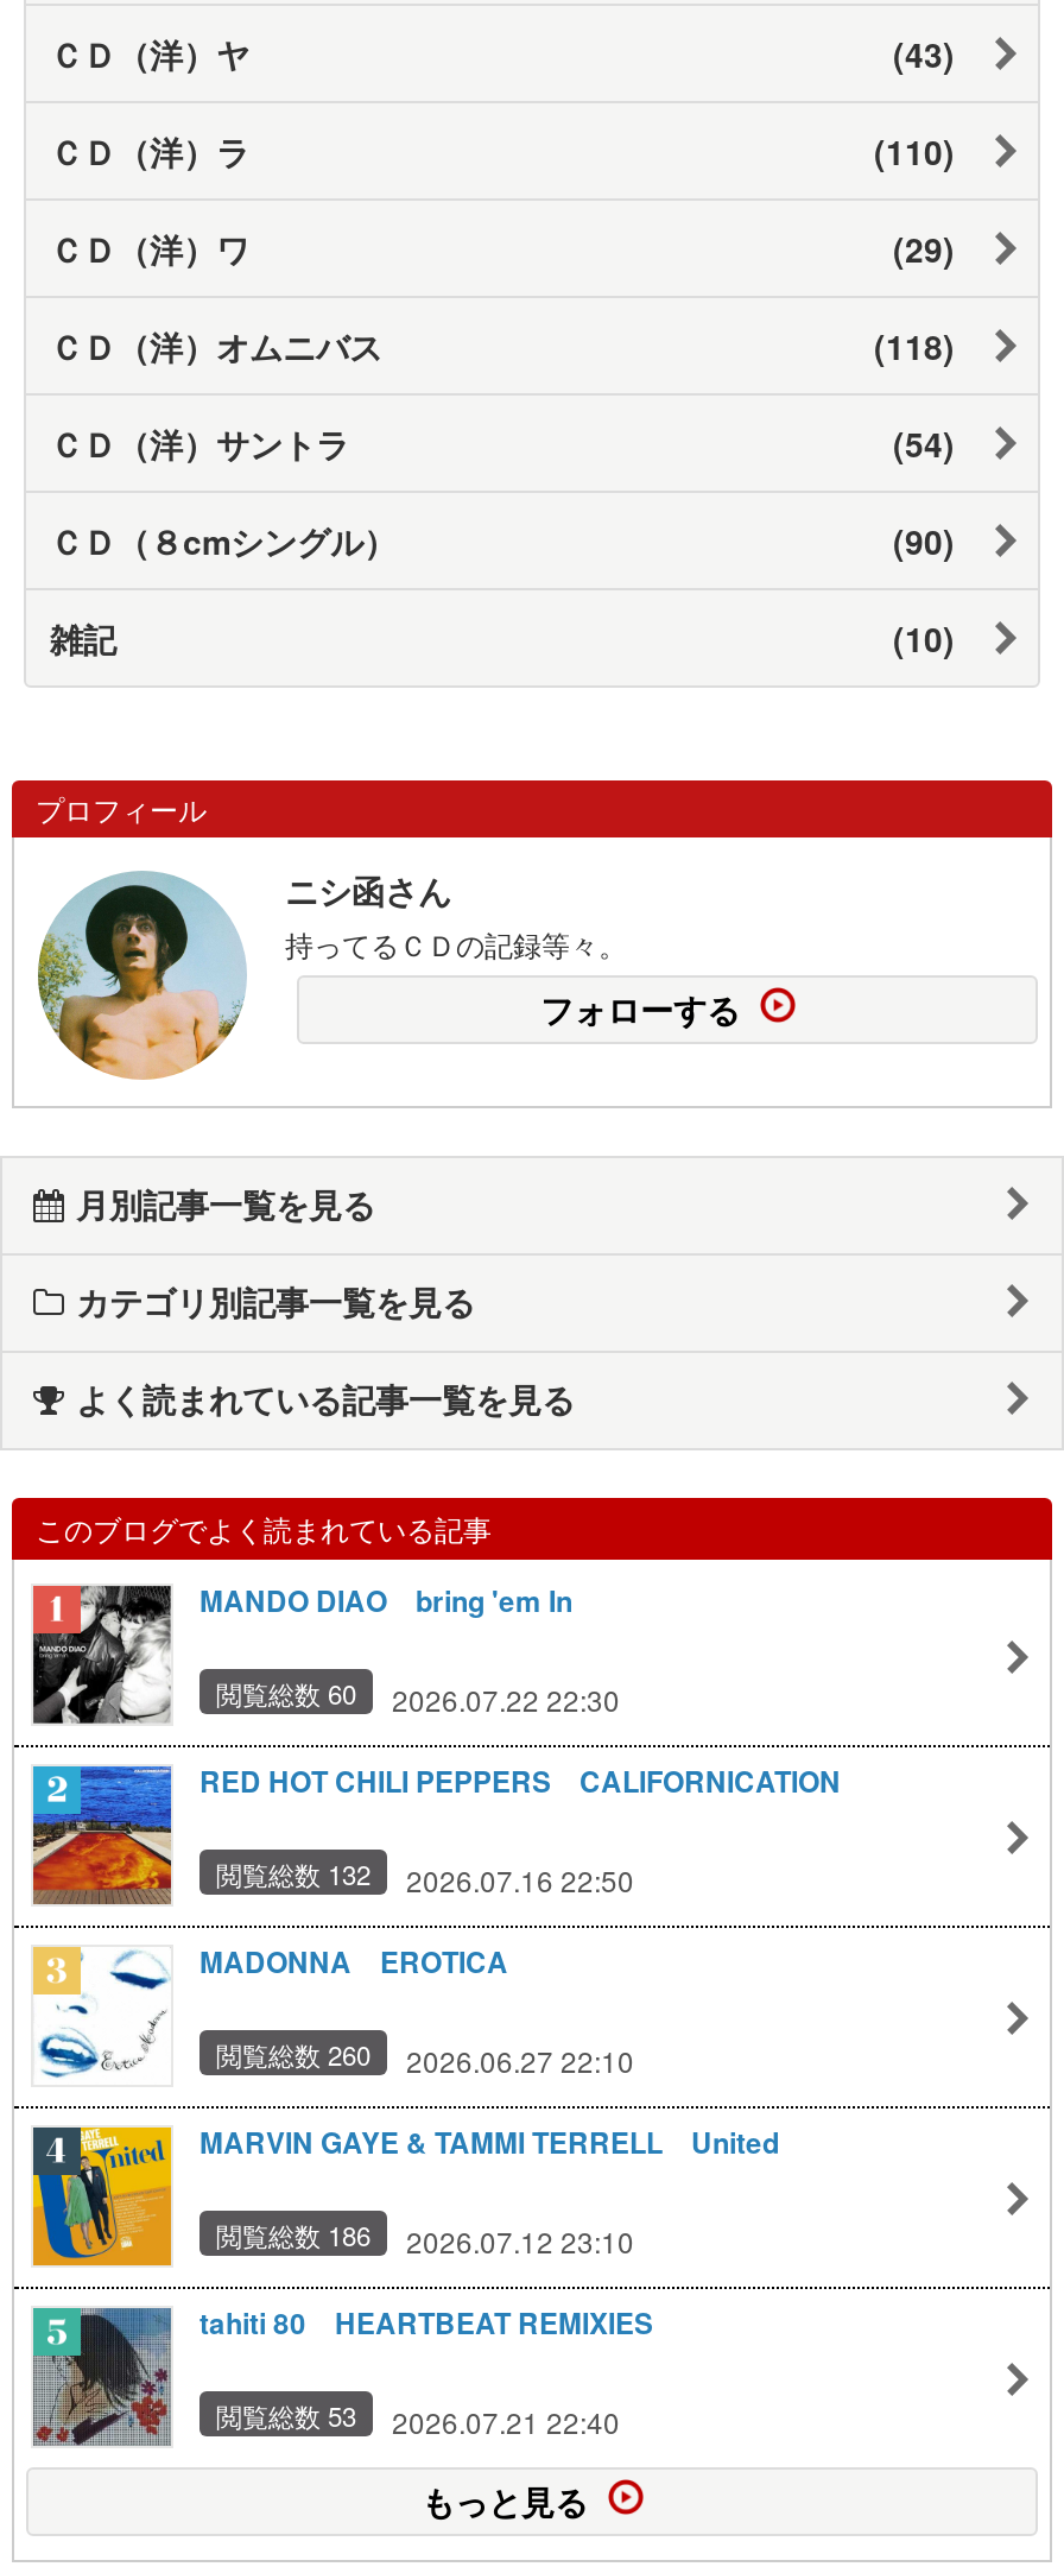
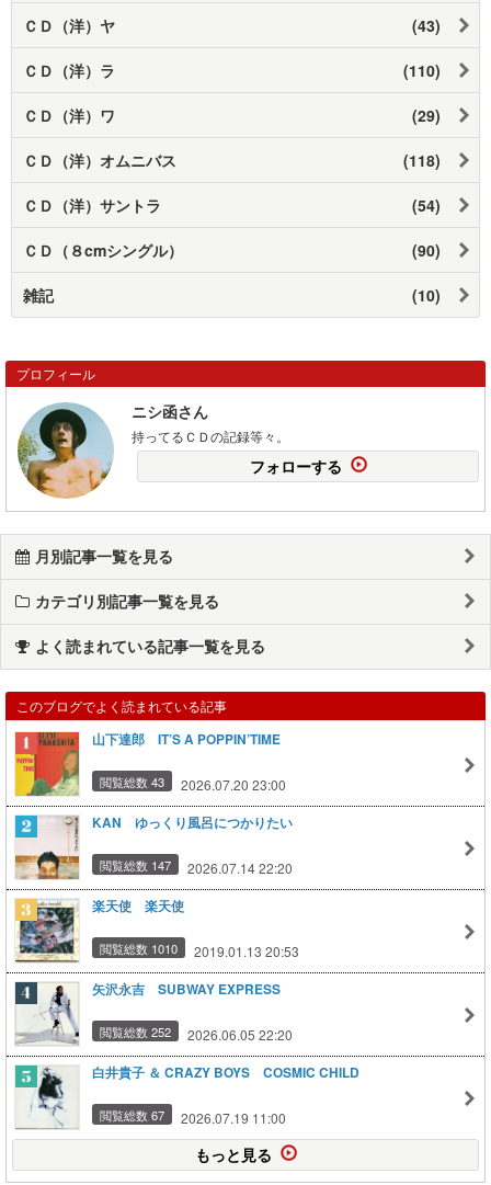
[31,1581,572,1726] [image] | MANDO DIAO bring 'em In -> [14,730,281,797] [image] | 山下達郎 IT’S A POPPIN’TIME
[216,1673,620,1718] 閲覧総数 60 | 2026.07.22 22:30 -> [100,773,286,793] 閲覧総数 43 | 2026.07.20 23:00
[31,1761,841,1907] [image] | RED HOT CHILI PEPPERS CALIFORNICATION -> [15,813,293,879] [image] | KAN ゆっくり風呂につかりたい
[216,1854,634,1899] 閲覧総数 132 | 2026.07.16 22:50 -> [100,856,293,877] 閲覧総数 147 | 2026.07.14 22:20
[36,1942,508,2085] [image] | MADONNA EROTICA -> [15,896,184,964] [image] | 楽天使 楽天使
[216,2034,634,2080] 閲覧総数 260 | 2026.06.27 22:10 -> [100,939,299,960] 閲覧総数 1010 | 2019.01.13 20:53
[31,2122,779,2268] [image] | MARVIN GAYE & TAMMI TERRELL United -> [15,980,281,1046] [image] | 矢沢永吉 SUBWAY EXPRESS
[216,2215,634,2260] 閲覧総数 186 | 2026.07.12 23:10 -> [100,1023,293,1043] 閲覧総数 252 | 2026.06.05 22:20
[33,2303,653,2446] [image] | tahiti 80 HEARTBEAT REMIXIES -> [16,1063,359,1128] [image] | 白井貴子 ＆ CRAZY BOYS COSMIC CHILD
[216,2396,620,2441] 閲覧総数 53 | 2026.07.21 22:40 -> [100,1106,286,1127] 閲覧総数 67 | 2026.07.19 11:00

